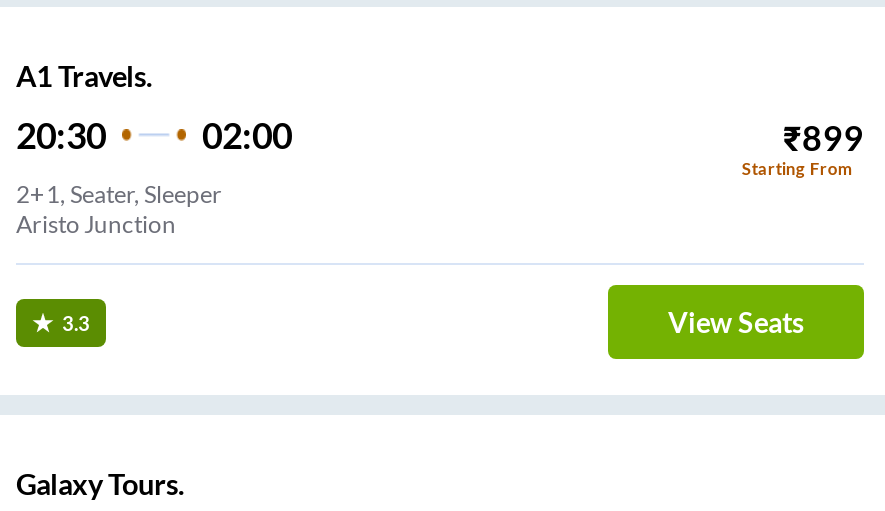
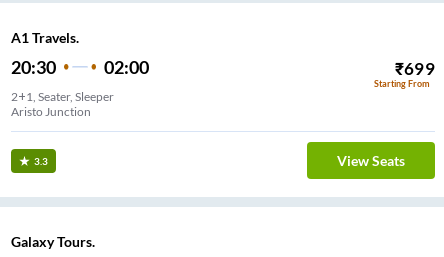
[783,117,864,159] ₹899 -> [395,58,435,79] ₹699

